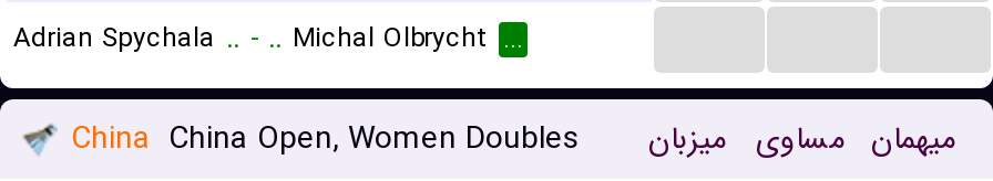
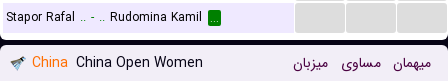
[13,18,523,60] Adrian Spychala .. - .. Michal Olbrycht ... -> [6,8,219,27] Stapor Rafal .. - .. Rudomina Kamil ...
[71,115,581,163] China China Open, Women Doubles -> [32,52,203,74] China China Open Women

